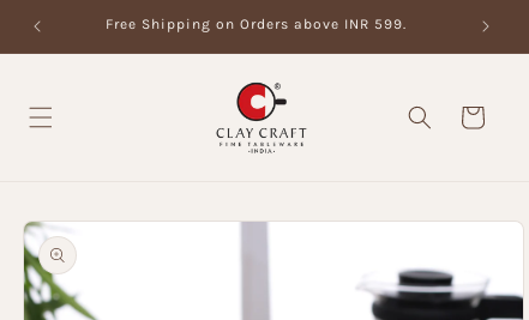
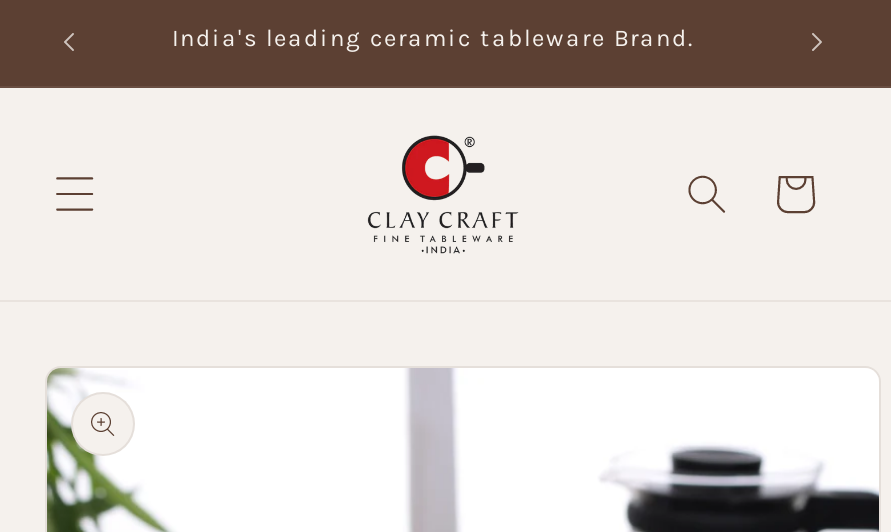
[105,16,406,32] Free Shipping on Orders above INR 599. -> [172,24,694,52] India's leading ceramic tableware Brand.

